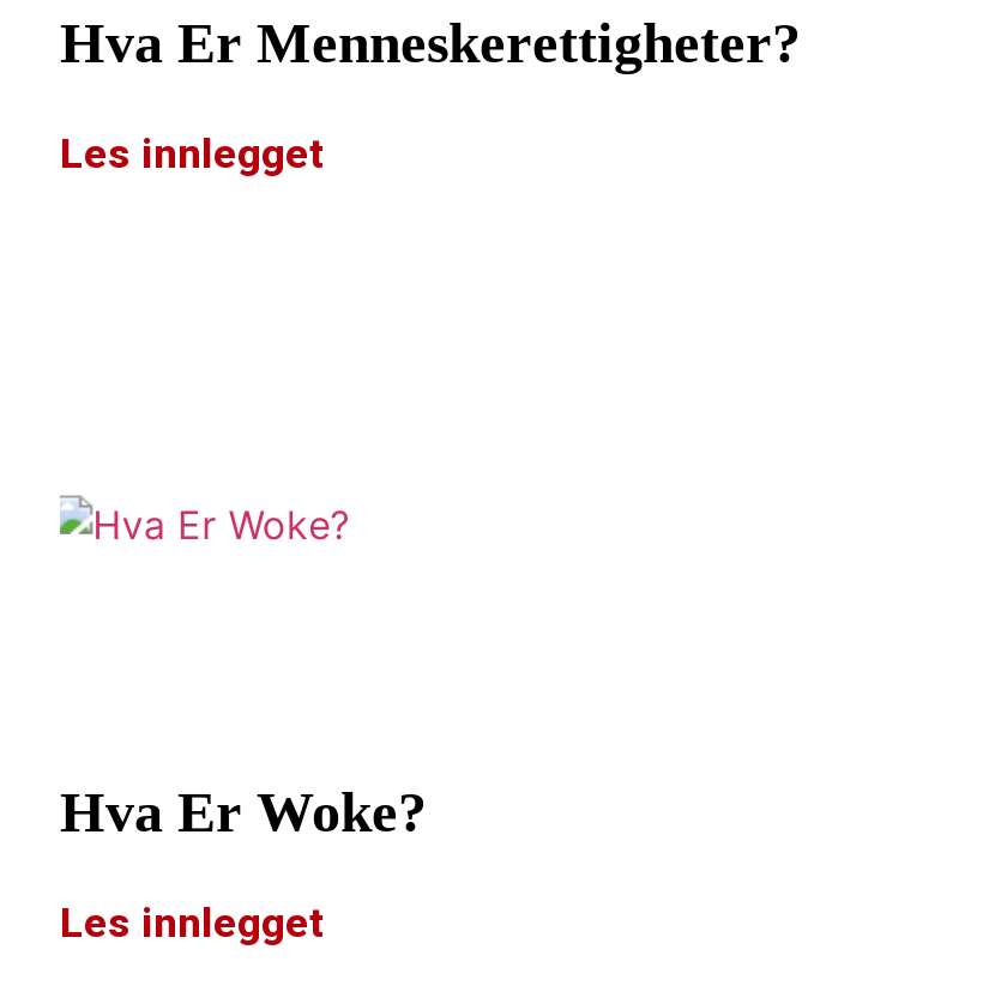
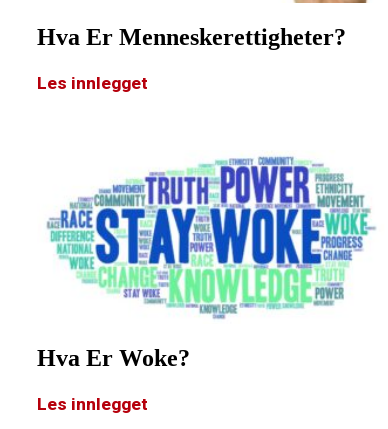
none -> [37,156,376,320] [image]

